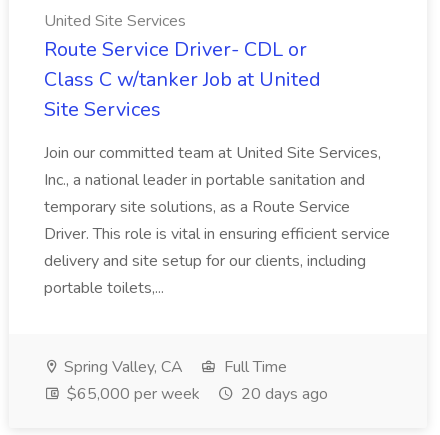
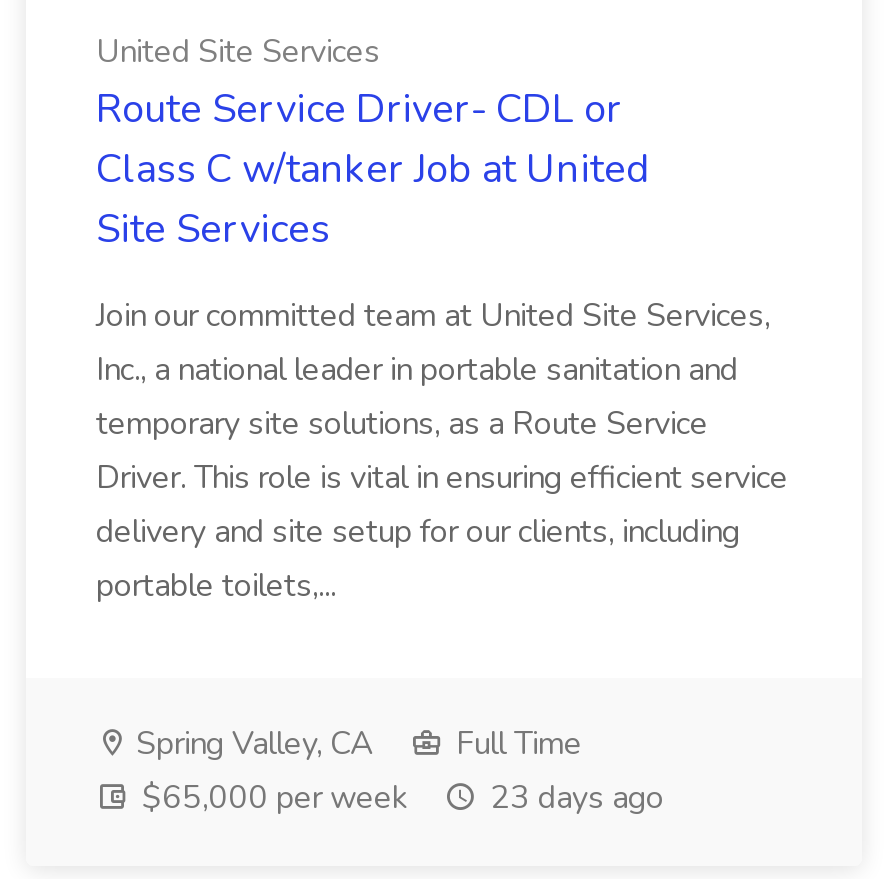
[63,383,328,405] $65,000 per week 20 days ago -> [134,776,664,820] $65,000 per week 23 days ago

